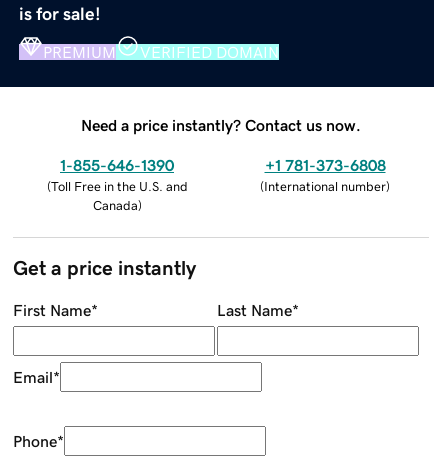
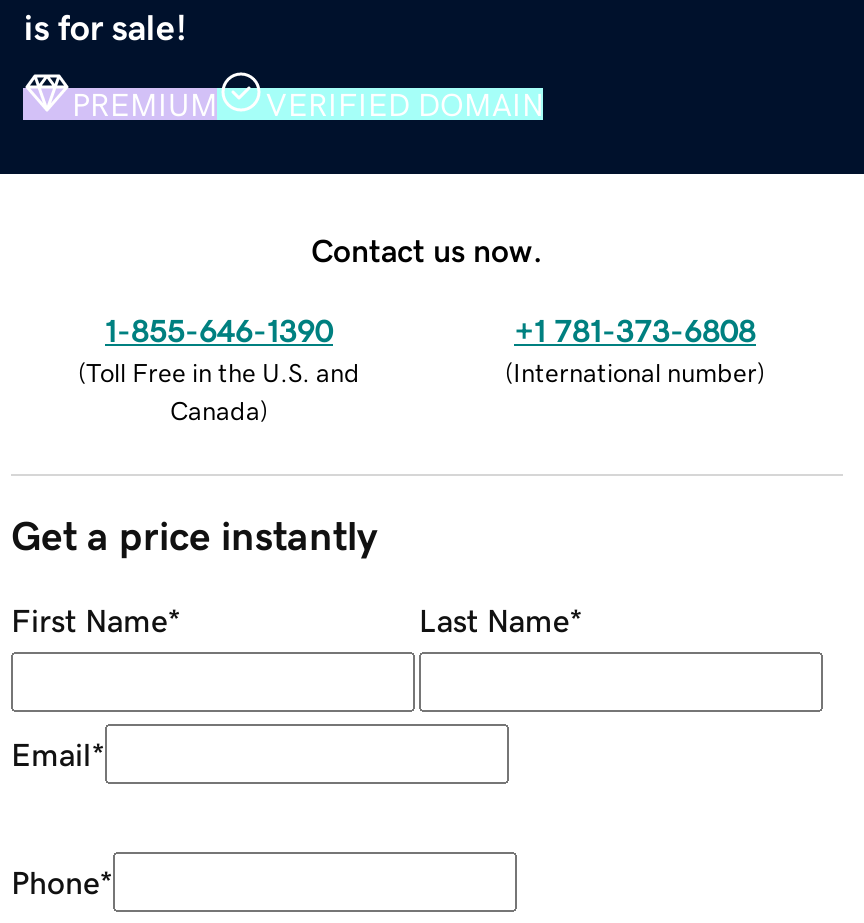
[81,117,361,133] Need a price instantly? Contact us now. -> [311,233,543,265] Contact us now.

